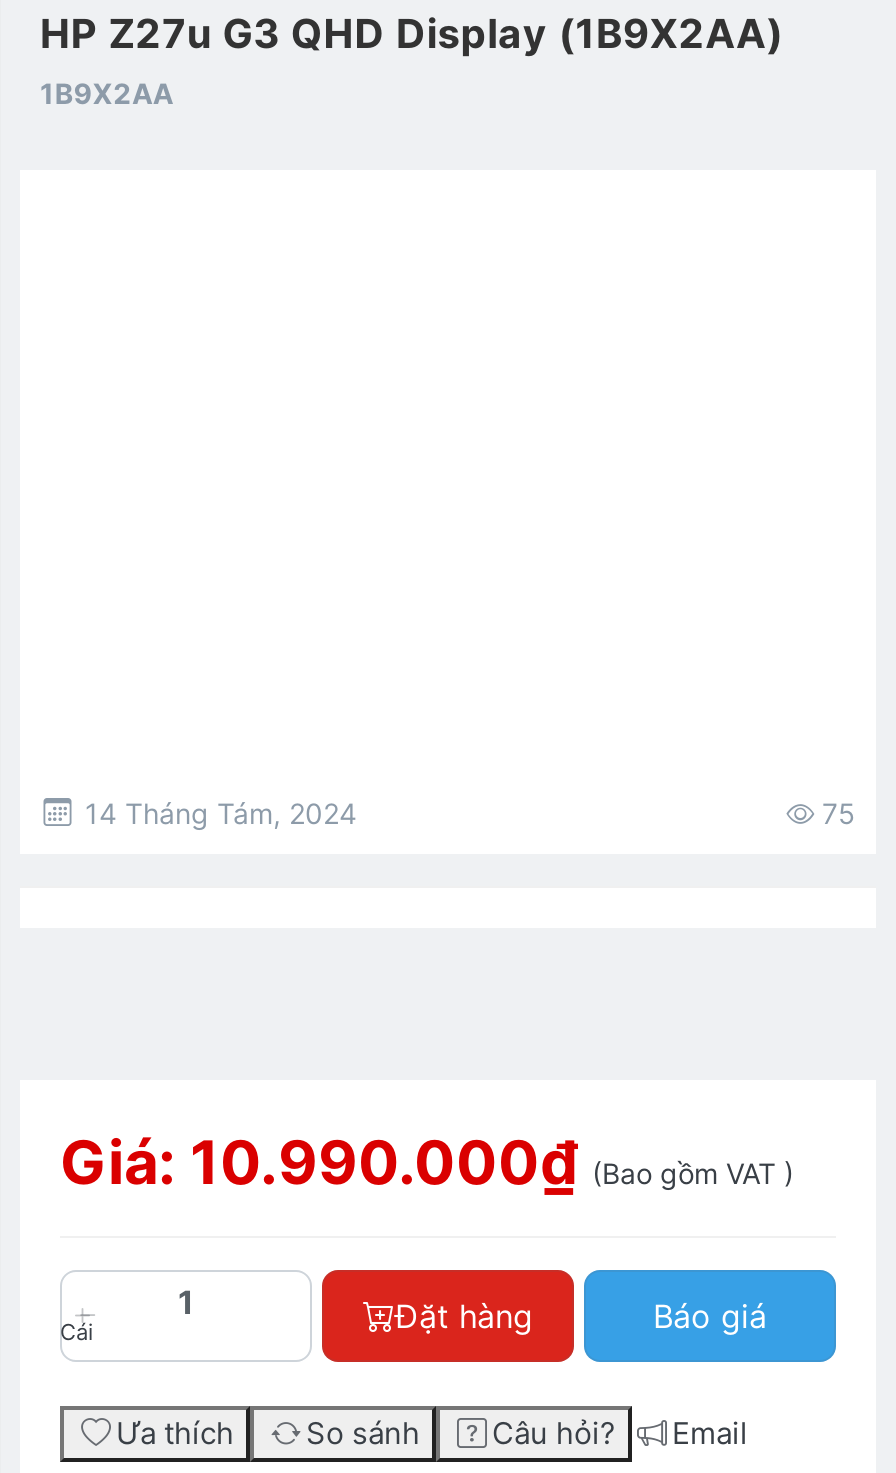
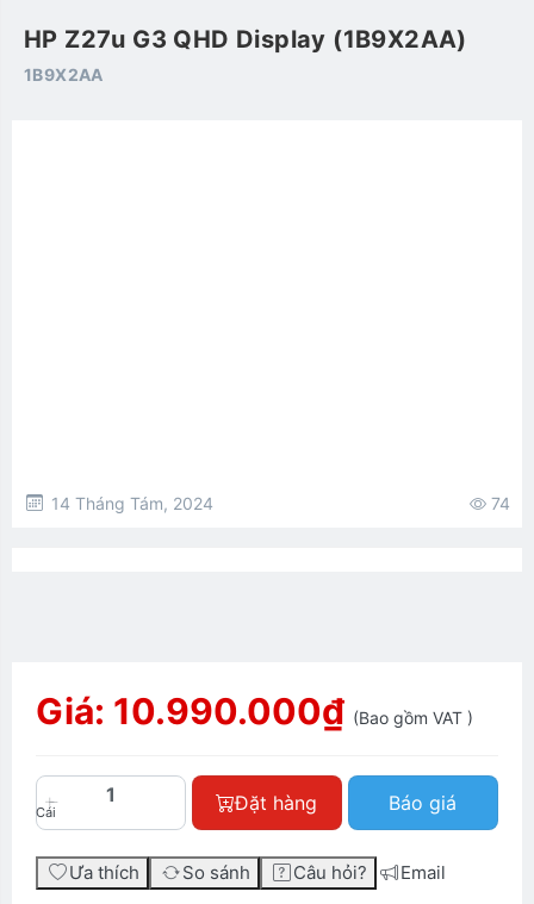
[822,796,856,830] 75 -> [491,493,510,513] 74

